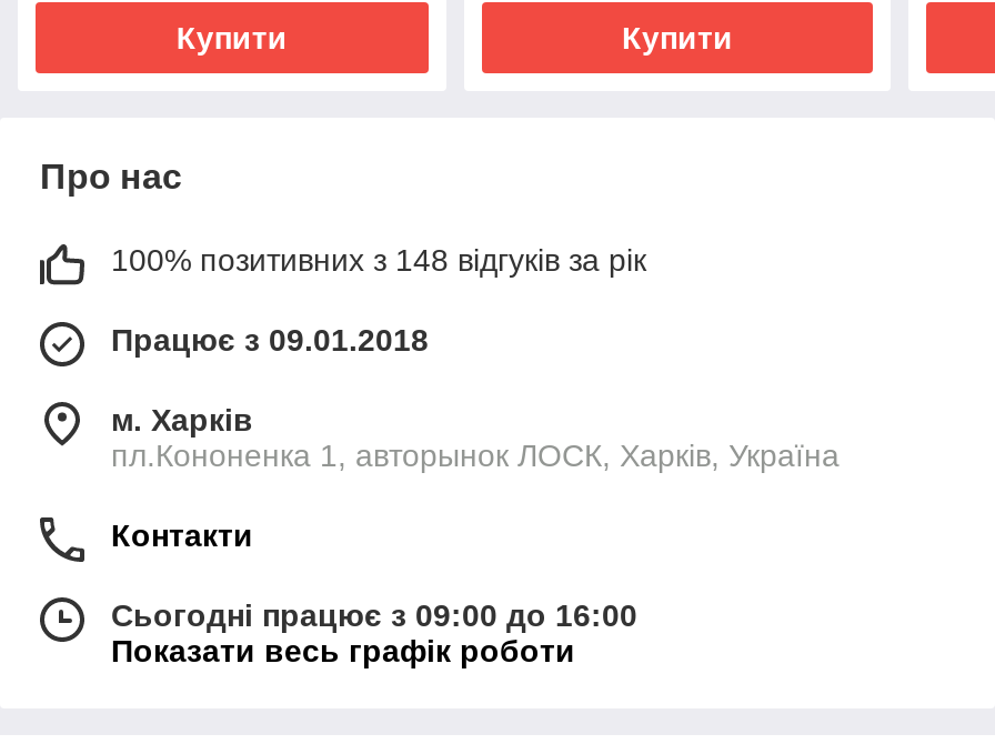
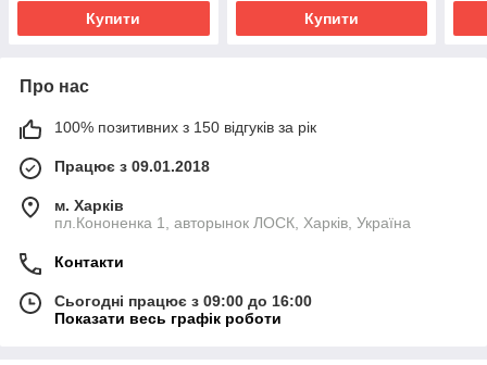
[111,243,646,278] 100% позитивних з 148 відгуків за рік -> [54,119,316,136] 100% позитивних з 150 відгуків за рік

